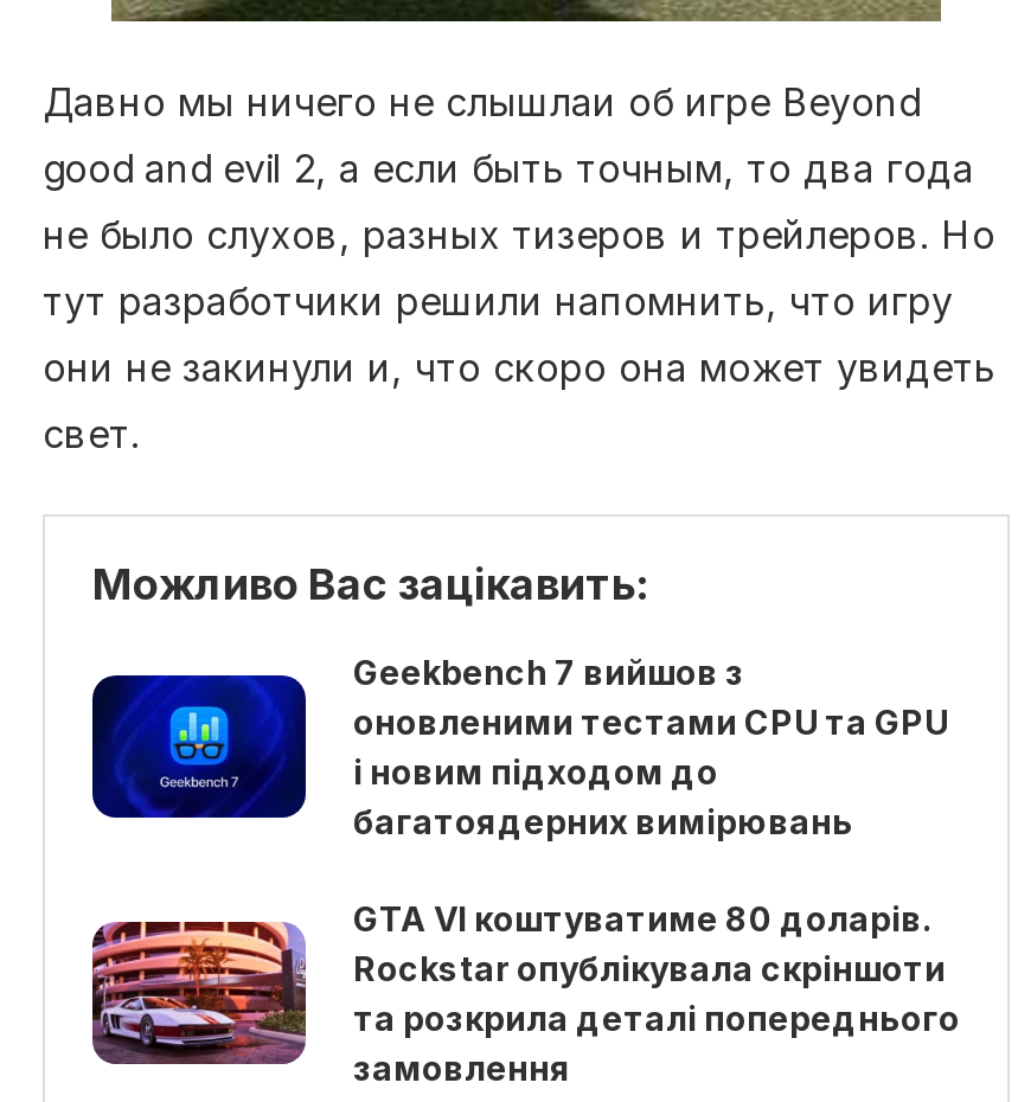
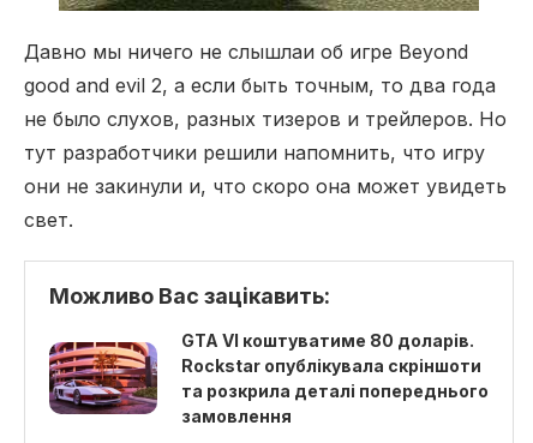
[90,652,948,841] [image] | Geekbench 7 вийшов з | оновленими тестами CPU та GPU | і новим підходом до | багатоядерних вимірювань -> none

